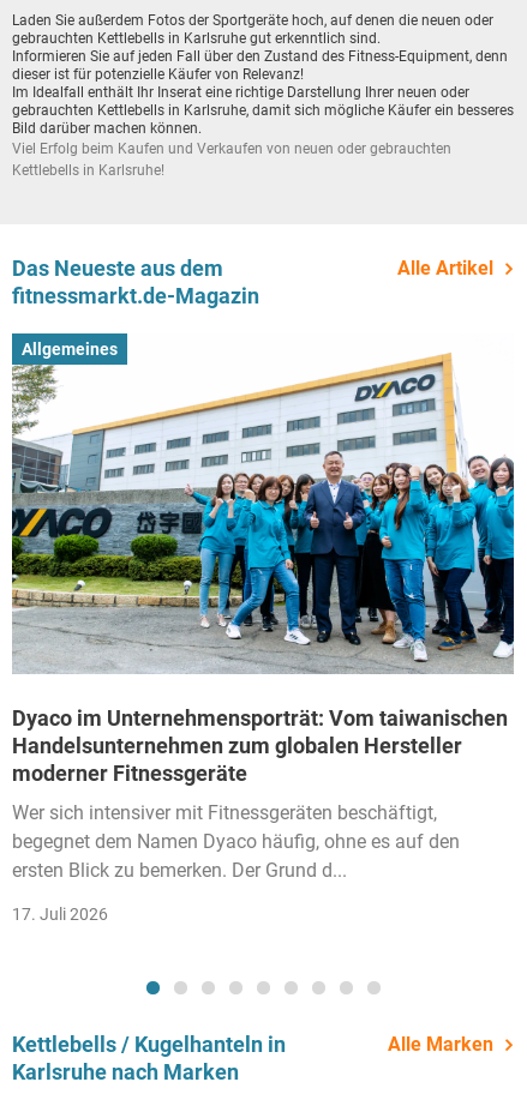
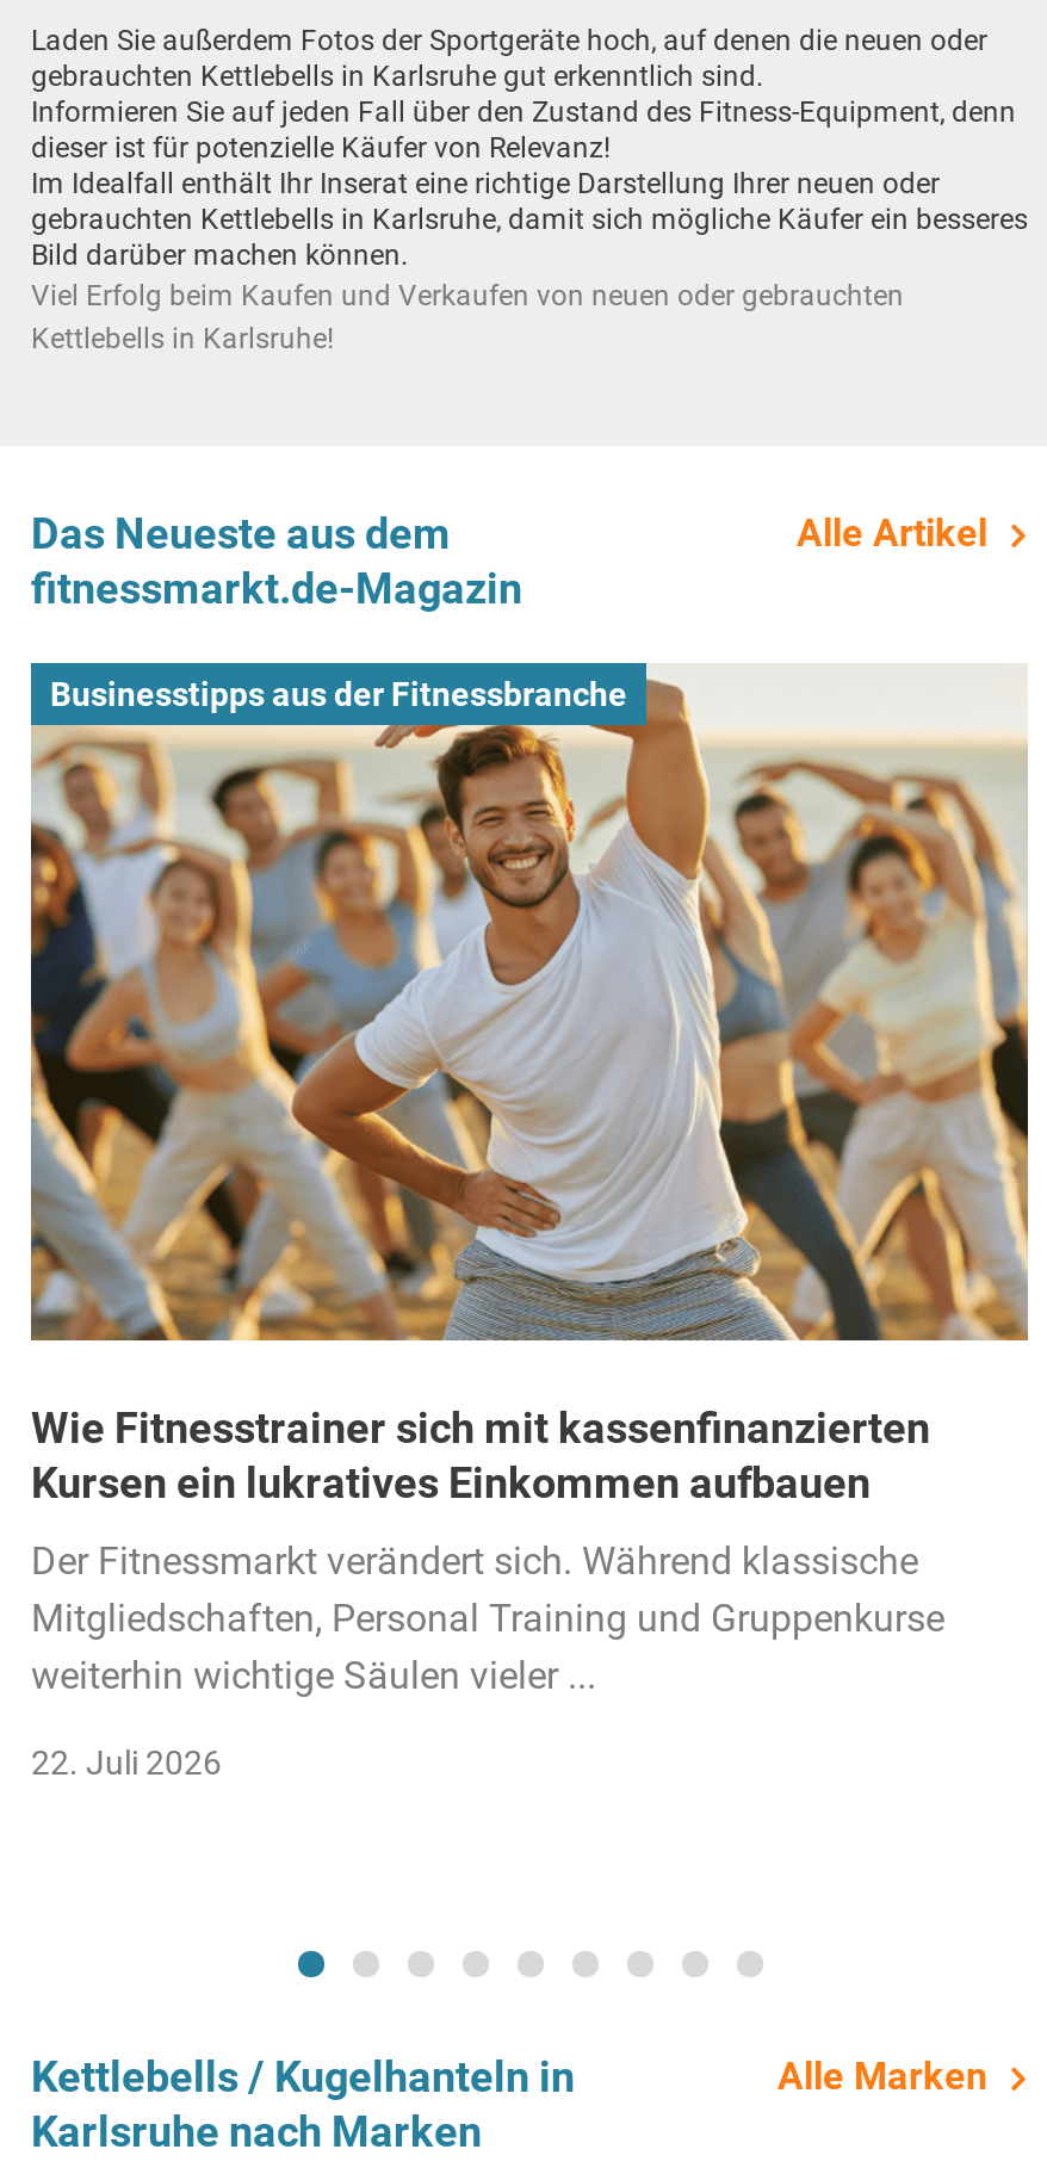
[11,339,515,674] [image] | Allgemeines -> [29,665,1030,1343] [image] | Businesstipps aus der Fitnessbranche
[12,705,508,786] Dyaco im Unternehmensporträt: Vom taiwanischen | Handelsunternehmen zum globalen Hersteller | moderner Fitnessgeräte -> [31,1402,930,1507] Wie Fitnesstrainer sich mit kassenfinanzierten | Kursen ein lukratives Einkommen aufbauen
[12,801,460,882] Wer sich intensiver mit Fitnessgeräten beschäftigt, | begegnet dem Namen Dyaco häufig, ohne es auf den | ersten Blick zu bemerken. Der Grund d... -> [31,1538,944,1698] Der Fitnessmarkt verändert sich. Während klassische | Mitgliedschaften, Personal Training und Gruppenkurse | weiterhin wichtige Säulen vieler ...
[12,904,108,924] 17. Juli 2026 -> [31,1743,222,1782] 22. Juli 2026

